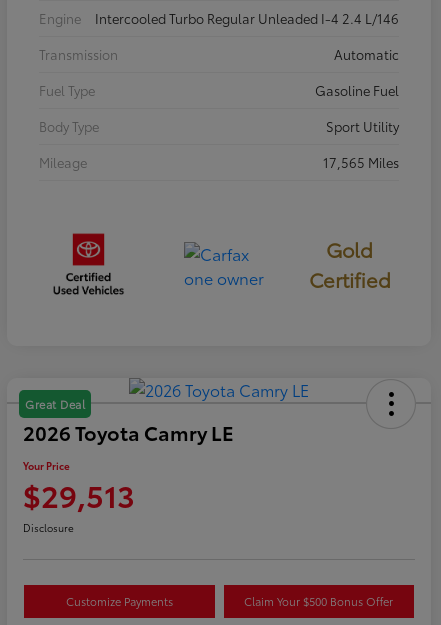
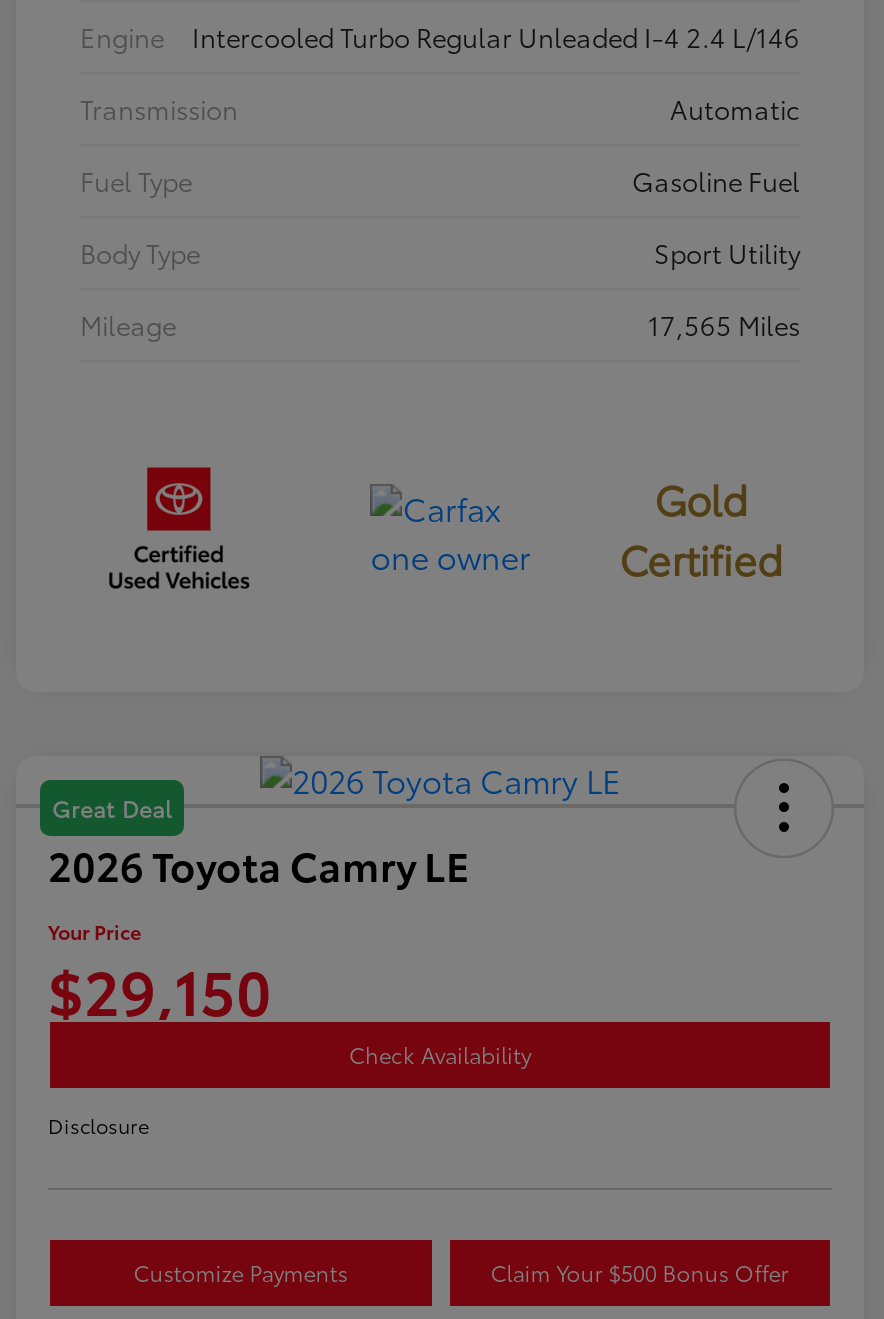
[23,473,135,516] $29,513 -> [48,946,531,1070] $29,150 | Check Availability

